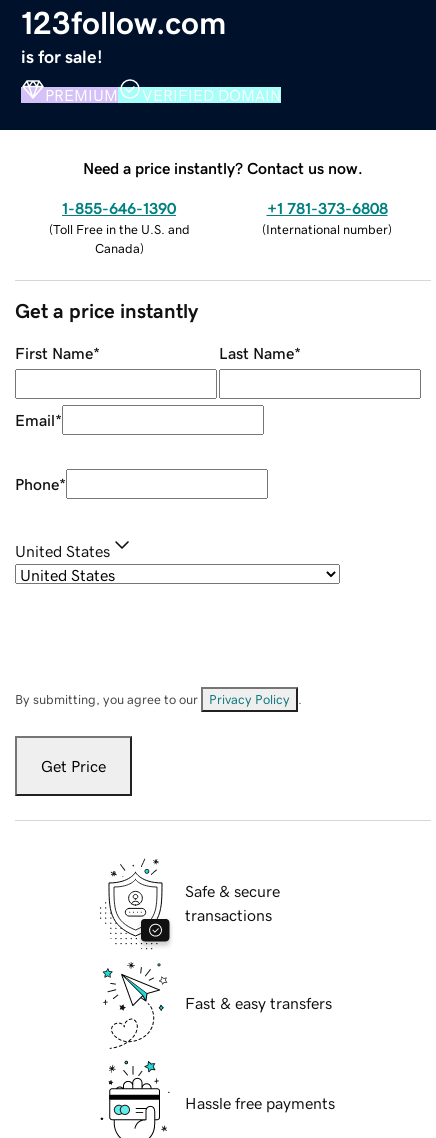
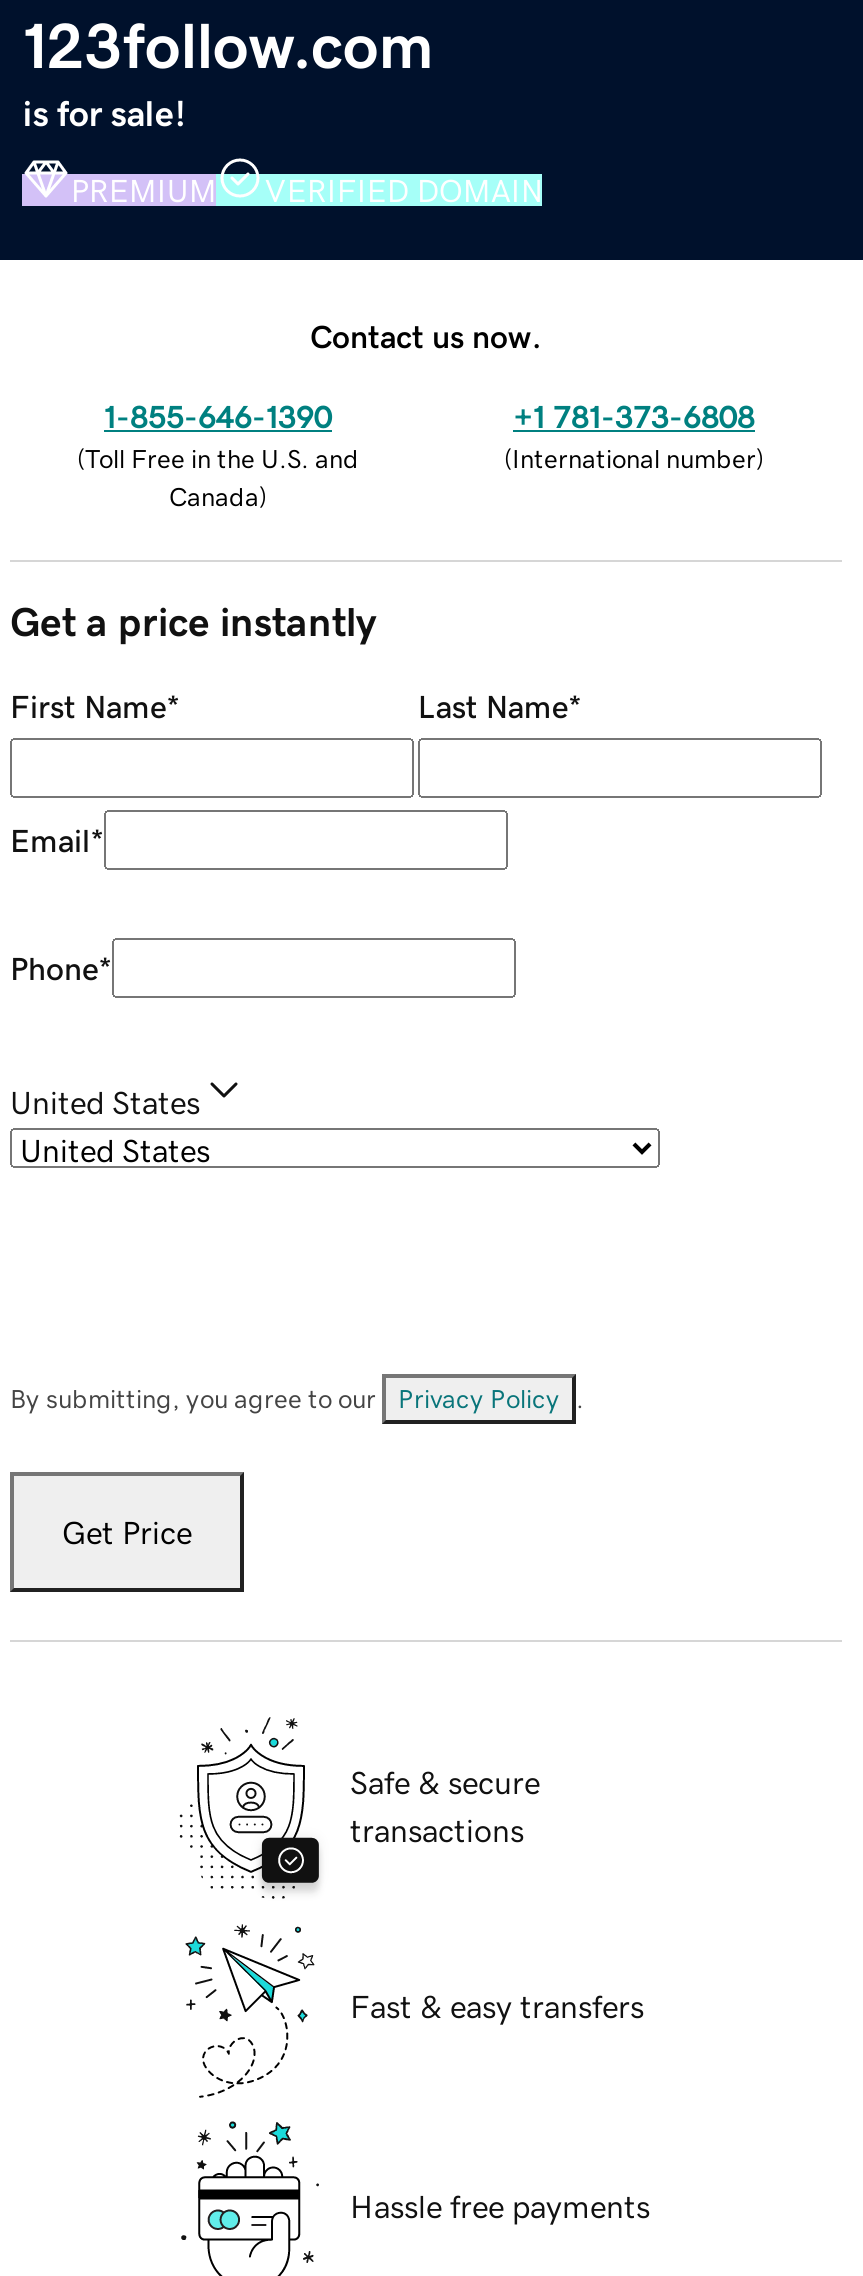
[83,160,363,176] Need a price instantly? Contact us now. -> [310,319,542,351] Contact us now.

